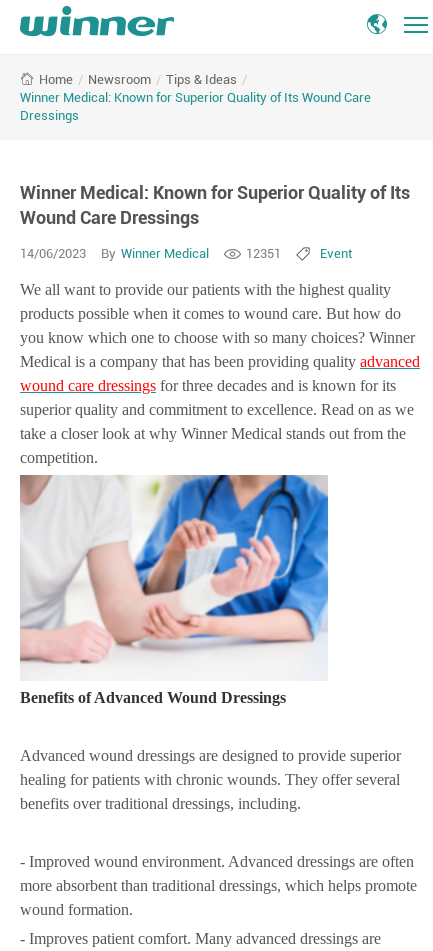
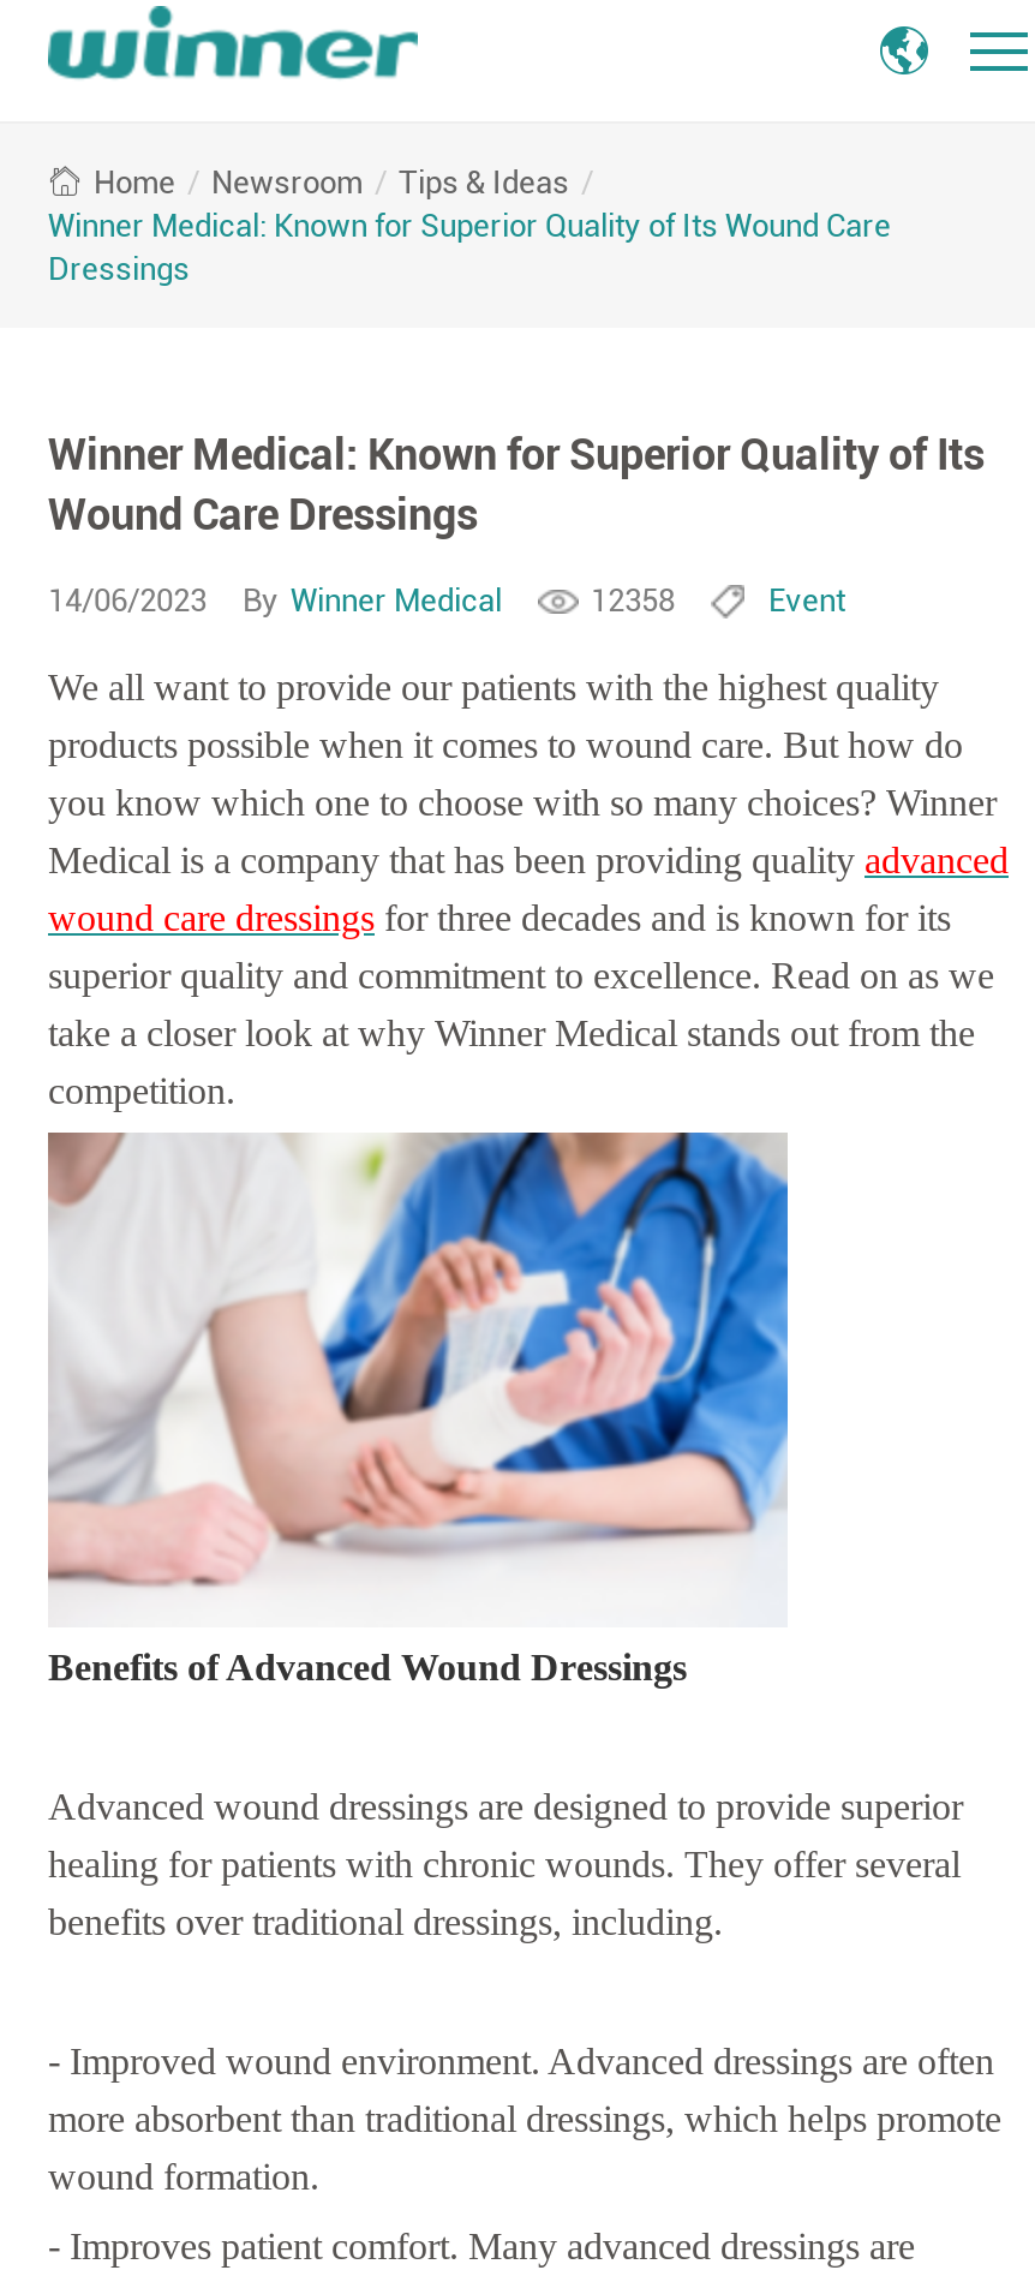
[246,246,281,261] 12351 -> [591,583,675,619] 12358

